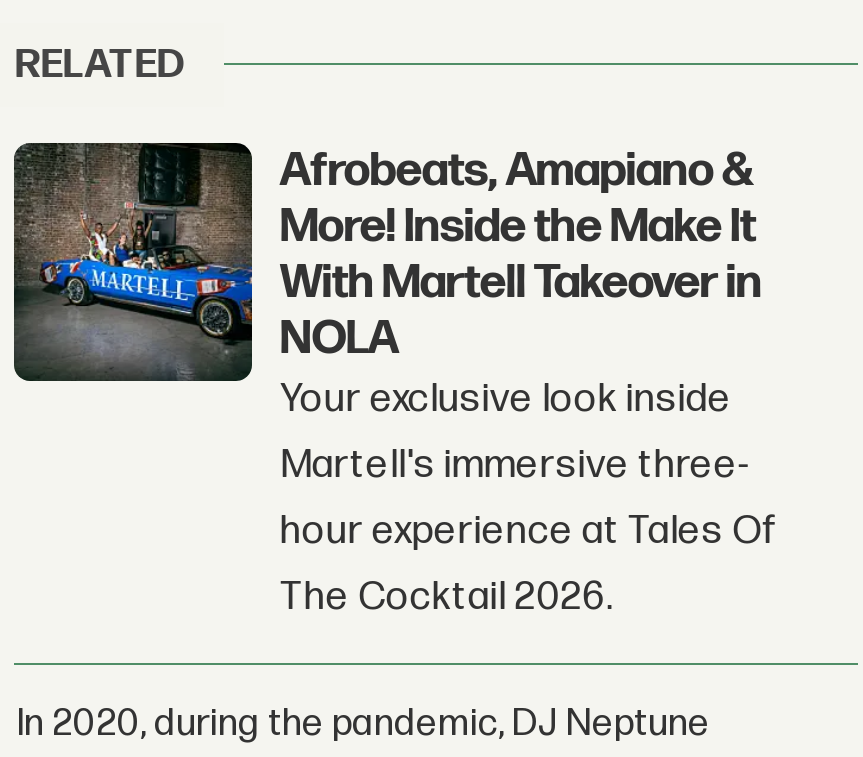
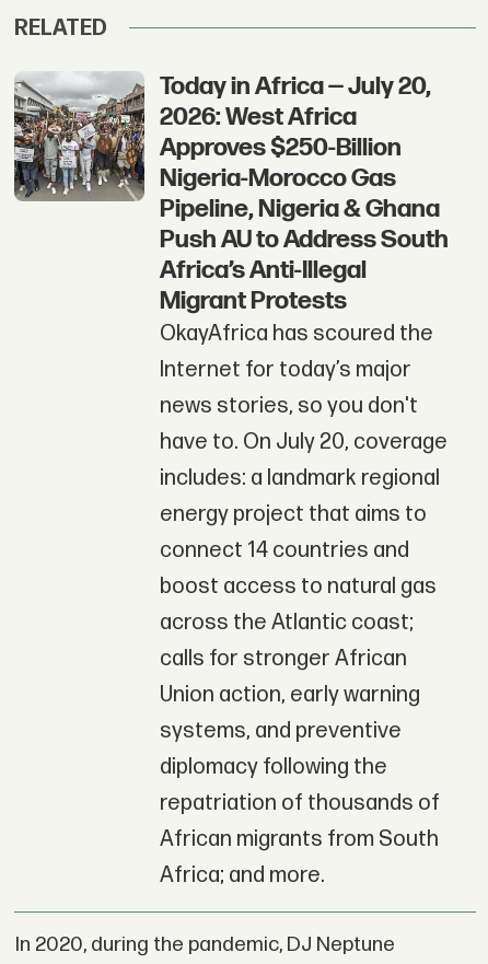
[12,141,778,622] [image] | Afrobeats, Amapiano & | More! Inside the Make It | With Martell Takeover in | NOLA | Your exclusive look inside | Martell's immersive three- | hour experience at Tales Of | The Cocktail 2026. -> [13,71,449,889] [image] | Today in Africa — July 20, | 2026: West Africa | Approves $250-Billion | Nigeria-Morocco Gas | Pipeline, Nigeria & Ghana | Push AU to Address South | Africa’s Anti-Illegal | Migrant Protests | OkayAfrica has scoured the | Internet for today’s major | news stories, so you don't | have to. On July 20, coverage | includes: a landmark regional | energy project that aims to | connect 14 countries and | boost access to natural gas | across the Atlantic coast; | calls for stronger African | Union action, early warning | systems, and preventive | diplomacy following the | repatriation of thousands of | African migrants from South | Africa; and more.

